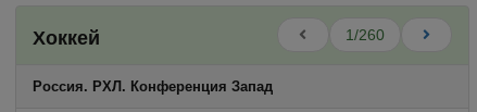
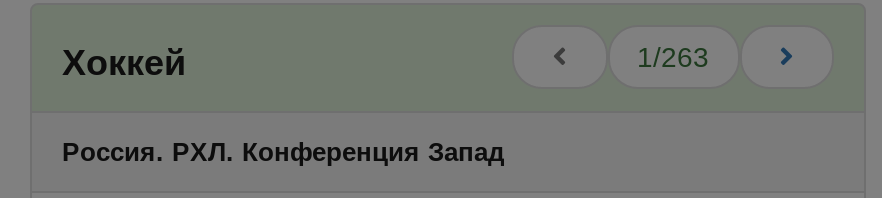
[345,26,384,43] 1/260 -> [637,41,709,73] 1/263

